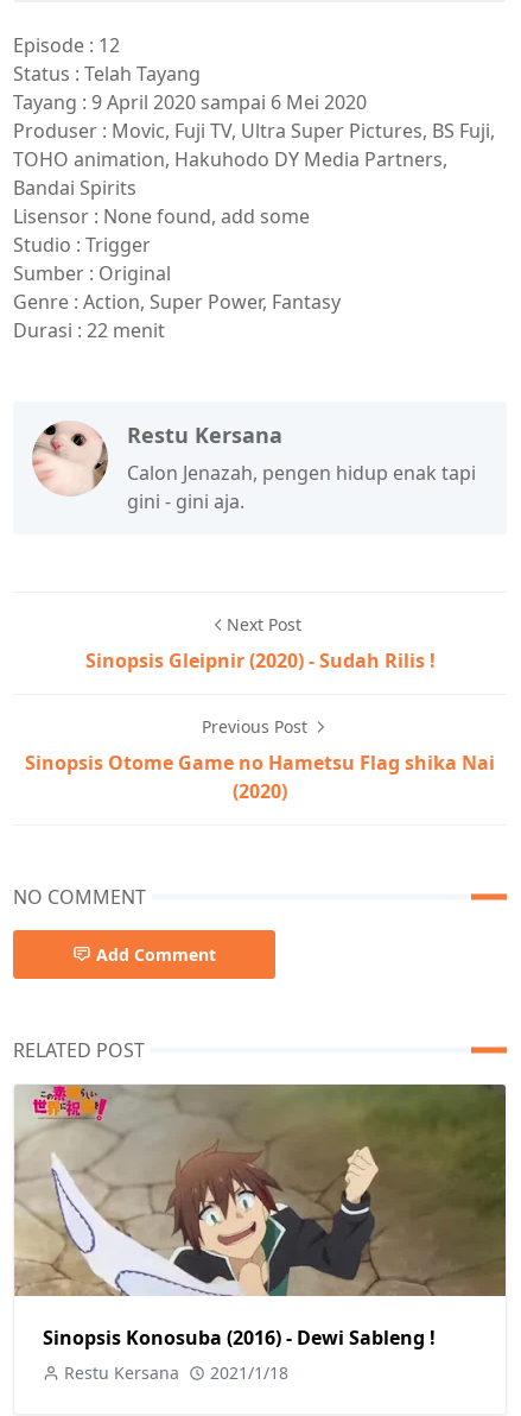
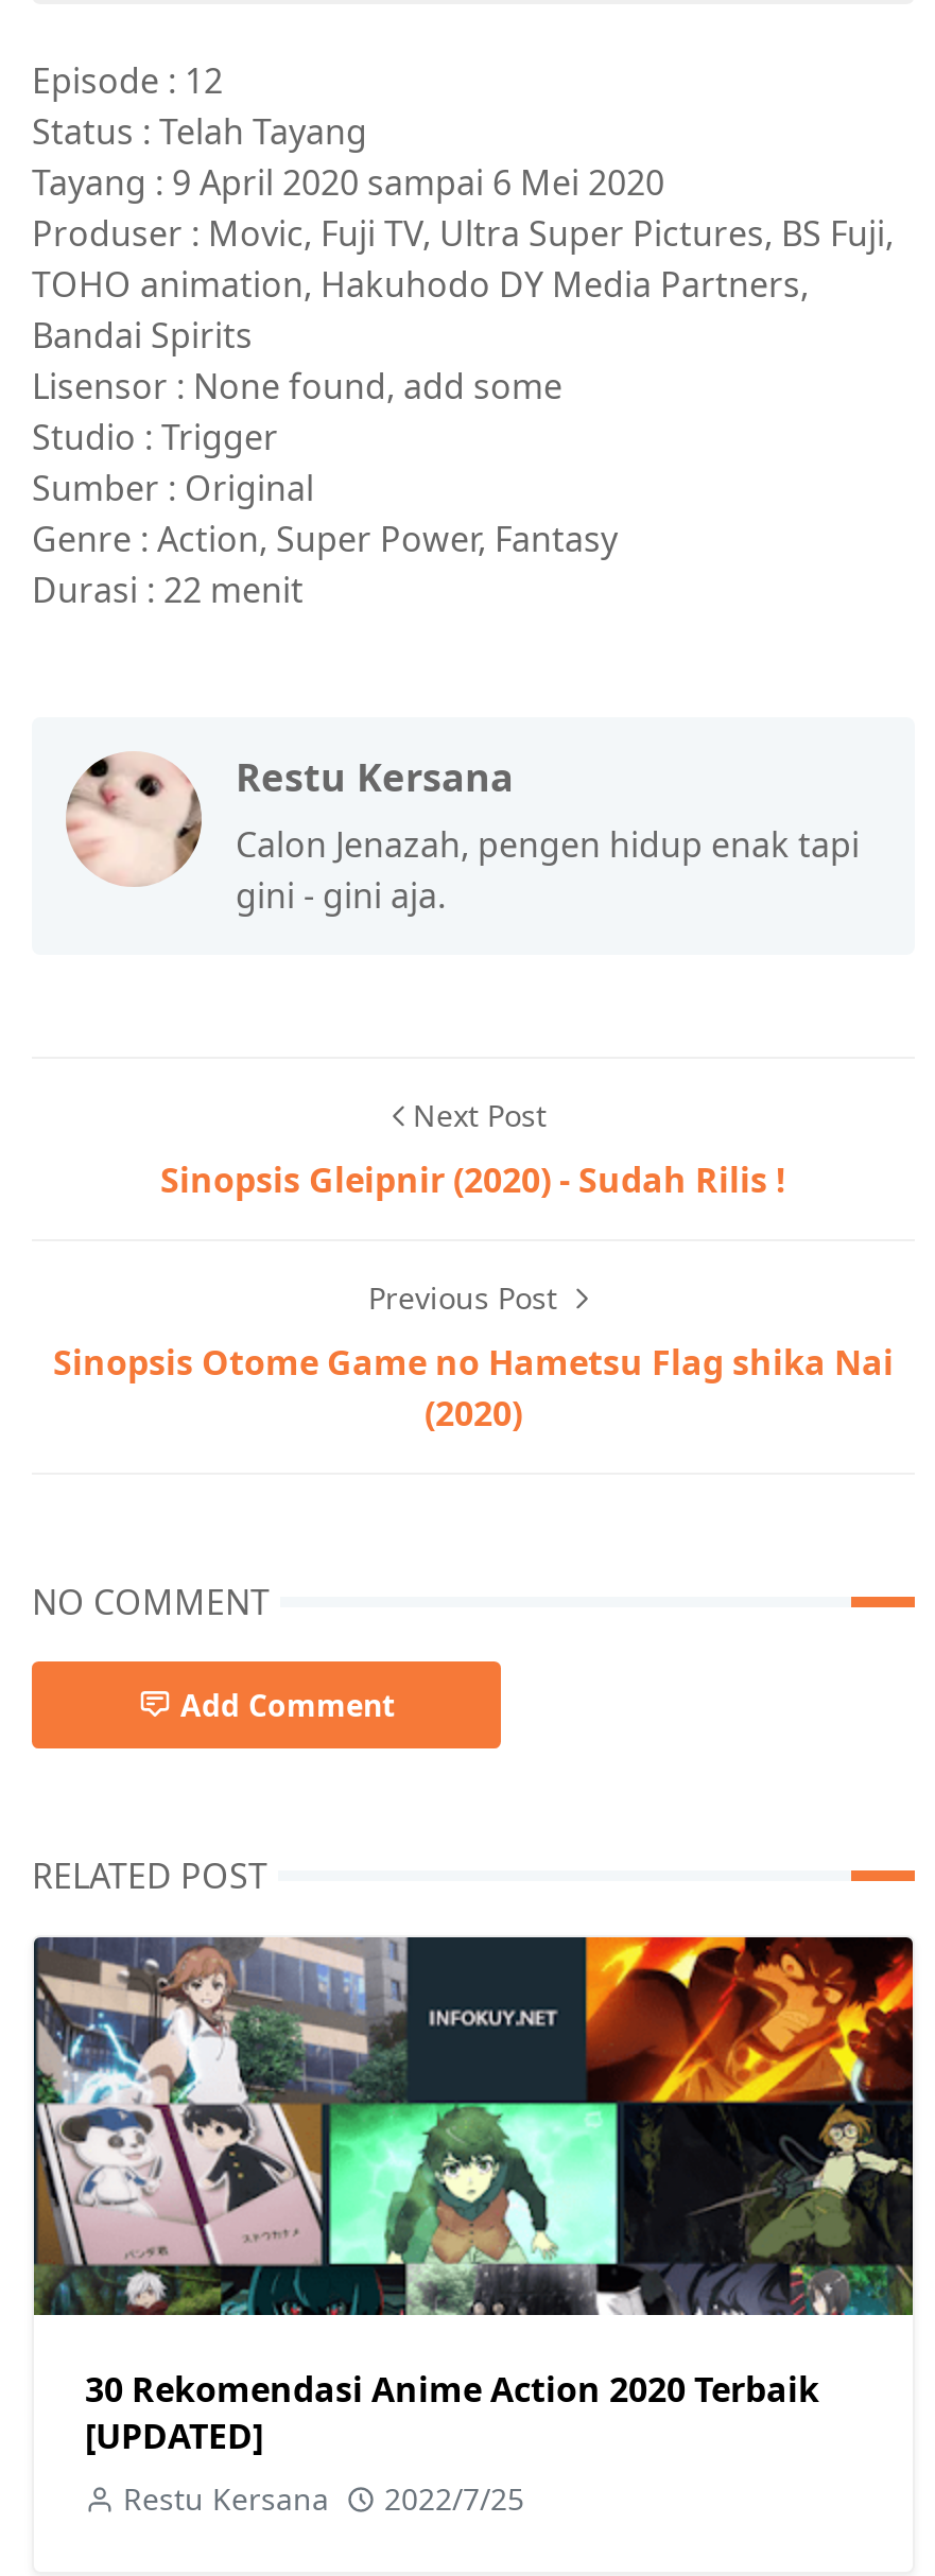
[13,1083,507,1350] [image] | Sinopsis Konosuba (2016) - Dewi Sableng ! -> [32,1935,915,2459] [image] | 30 Rekomendasi Anime Action 2020 Terbaik | [UPDATED]
[64,1361,288,1384] Restu Kersana 2021/1/18 -> [123,2478,524,2518] Restu Kersana 2022/7/25

